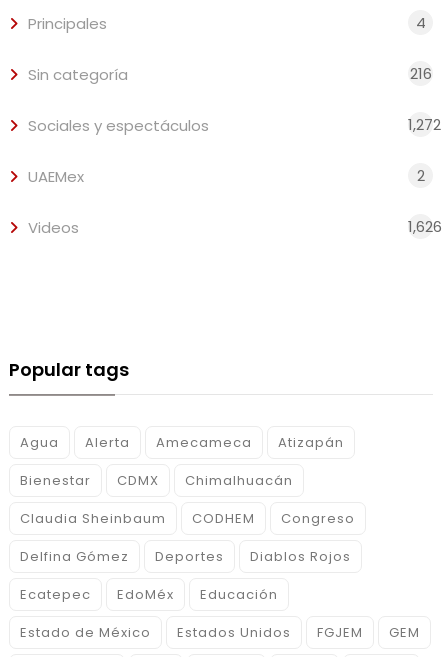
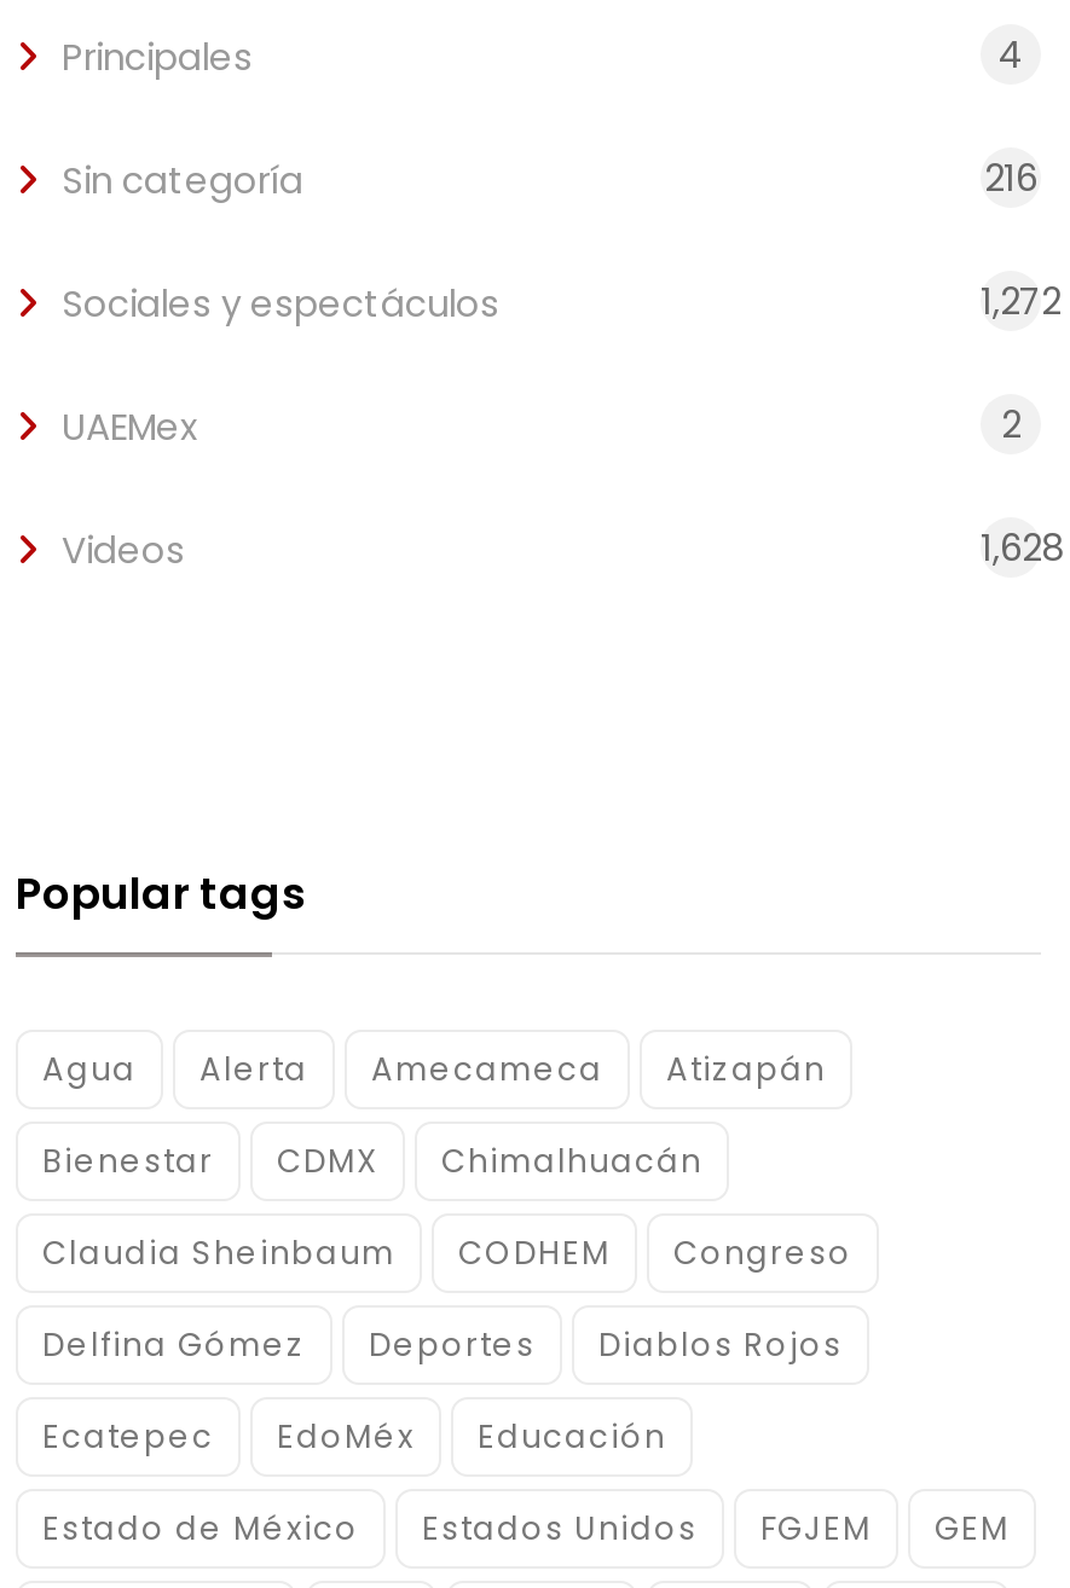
[408,216,442,237] 1,626 -> [981,522,1063,573] 1,628

